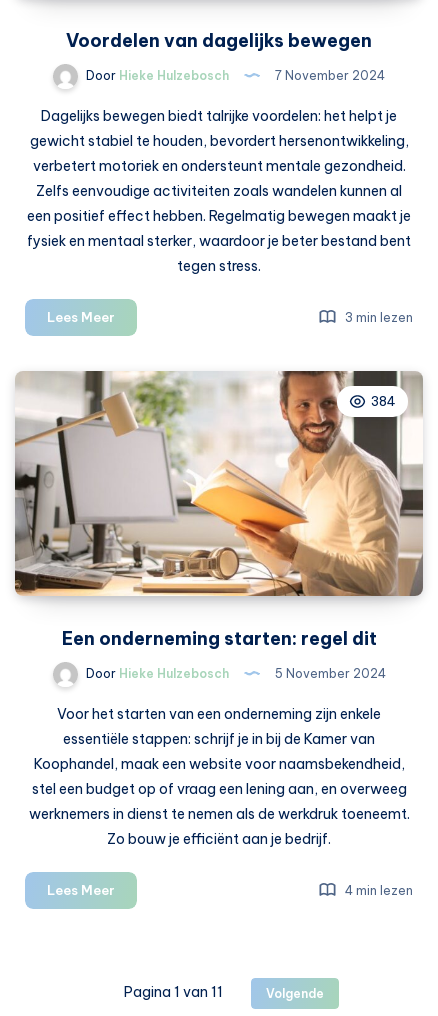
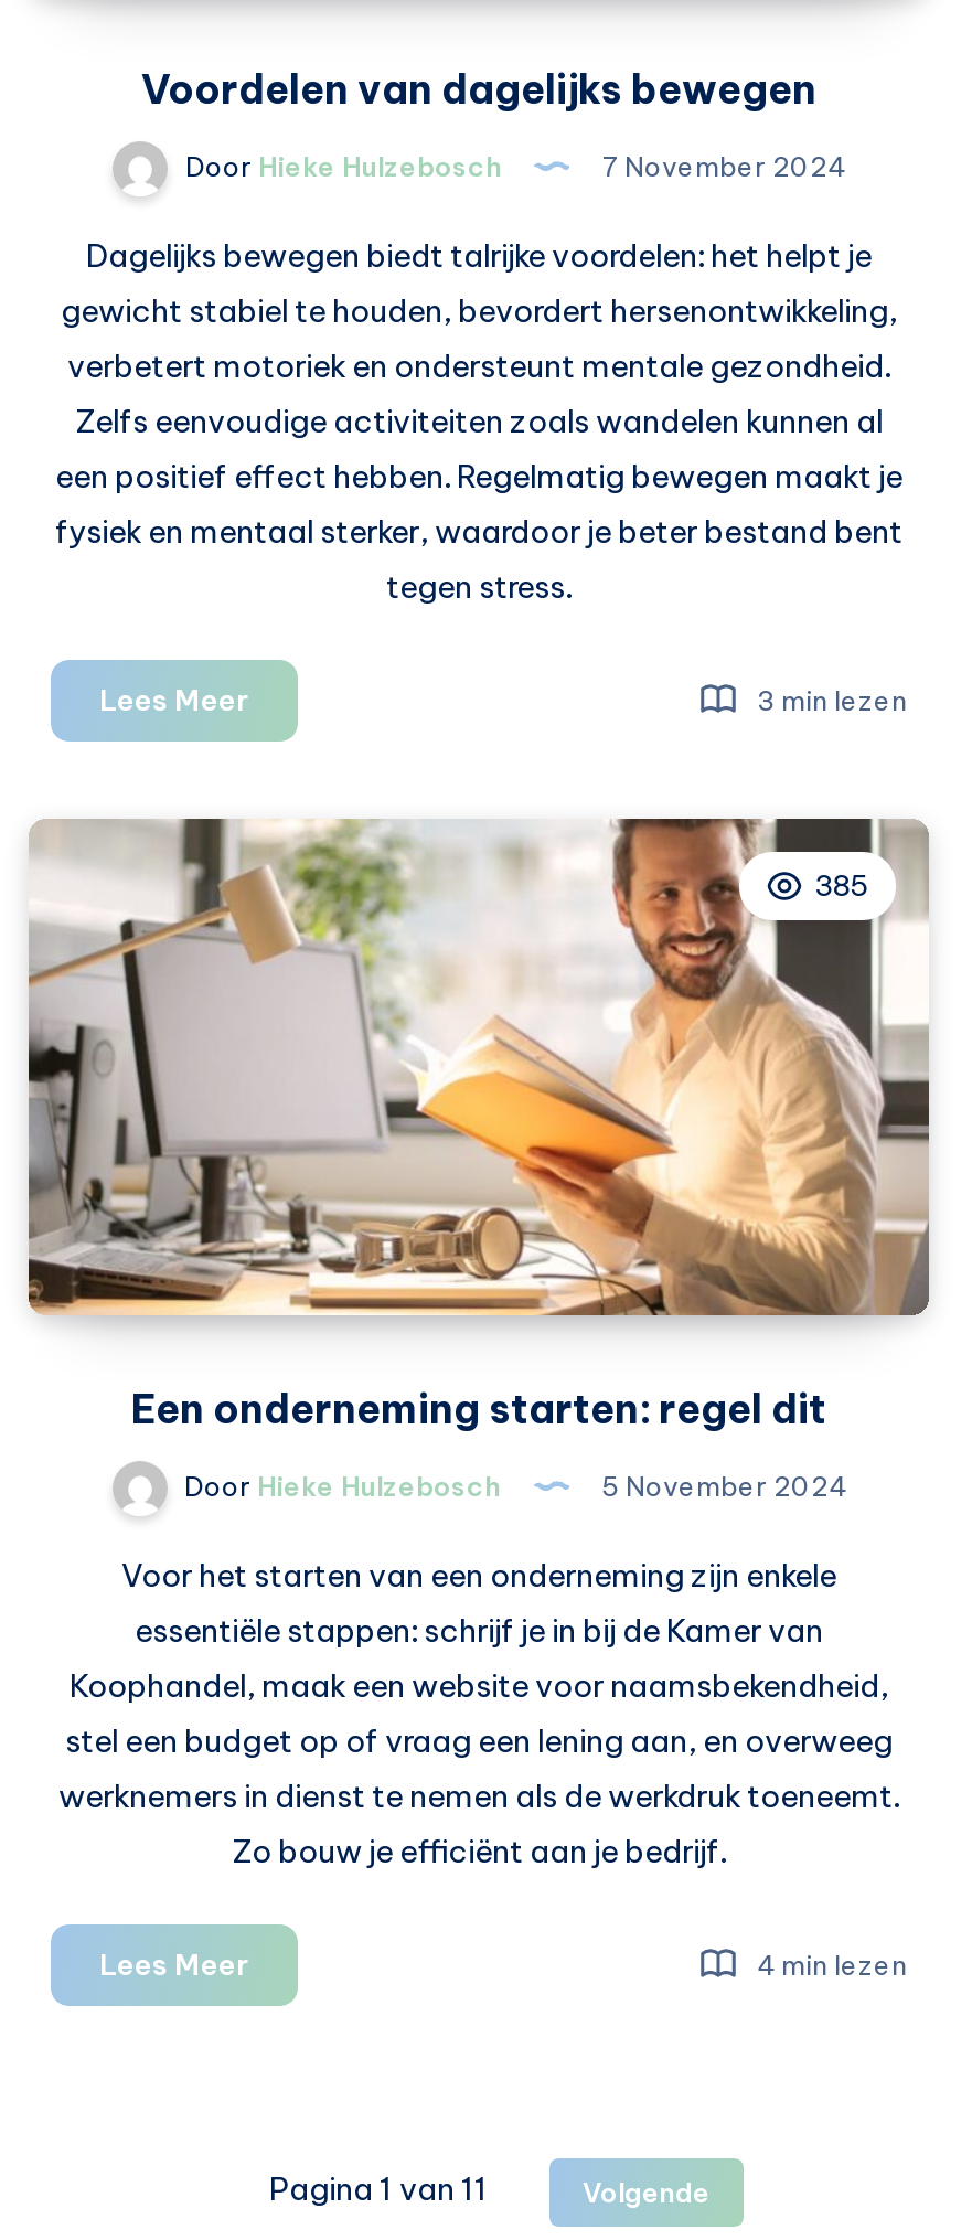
[368,393,396,409] 384 -> [808,867,869,903] 385

